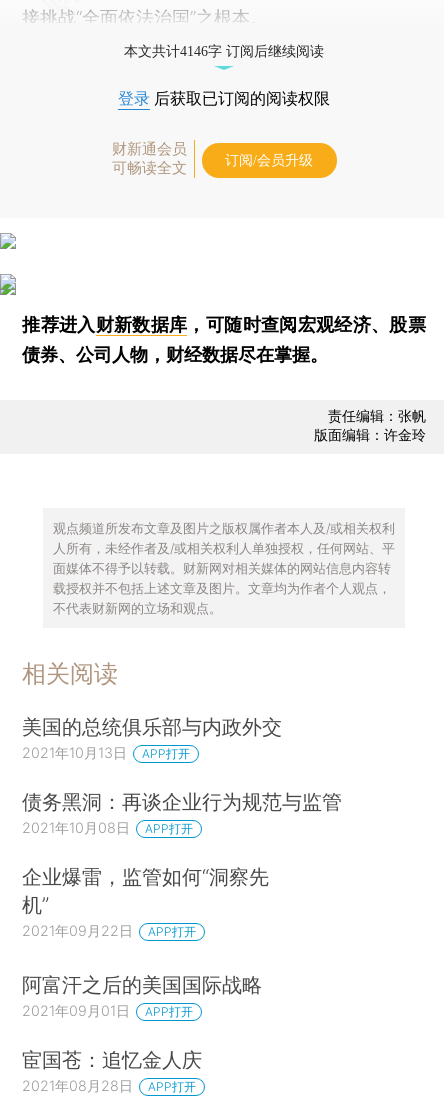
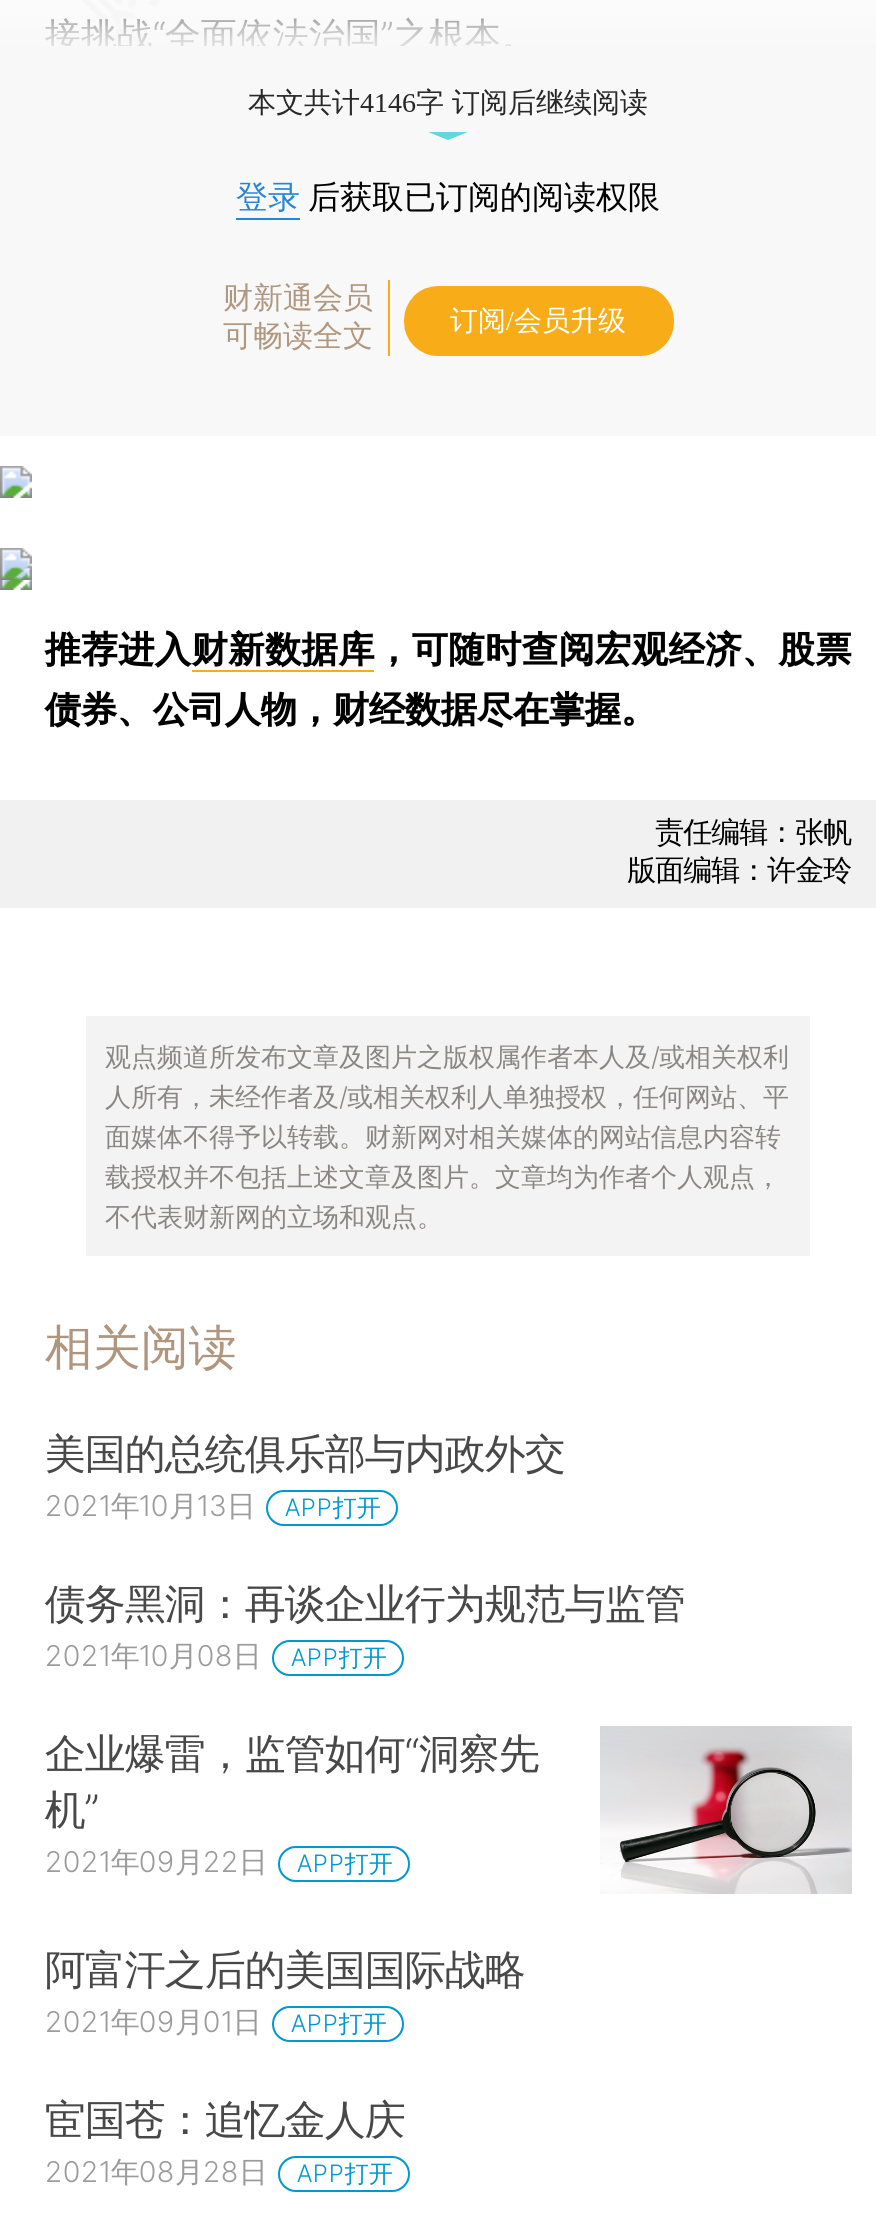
none -> [600,1726,852,1894] [image]

